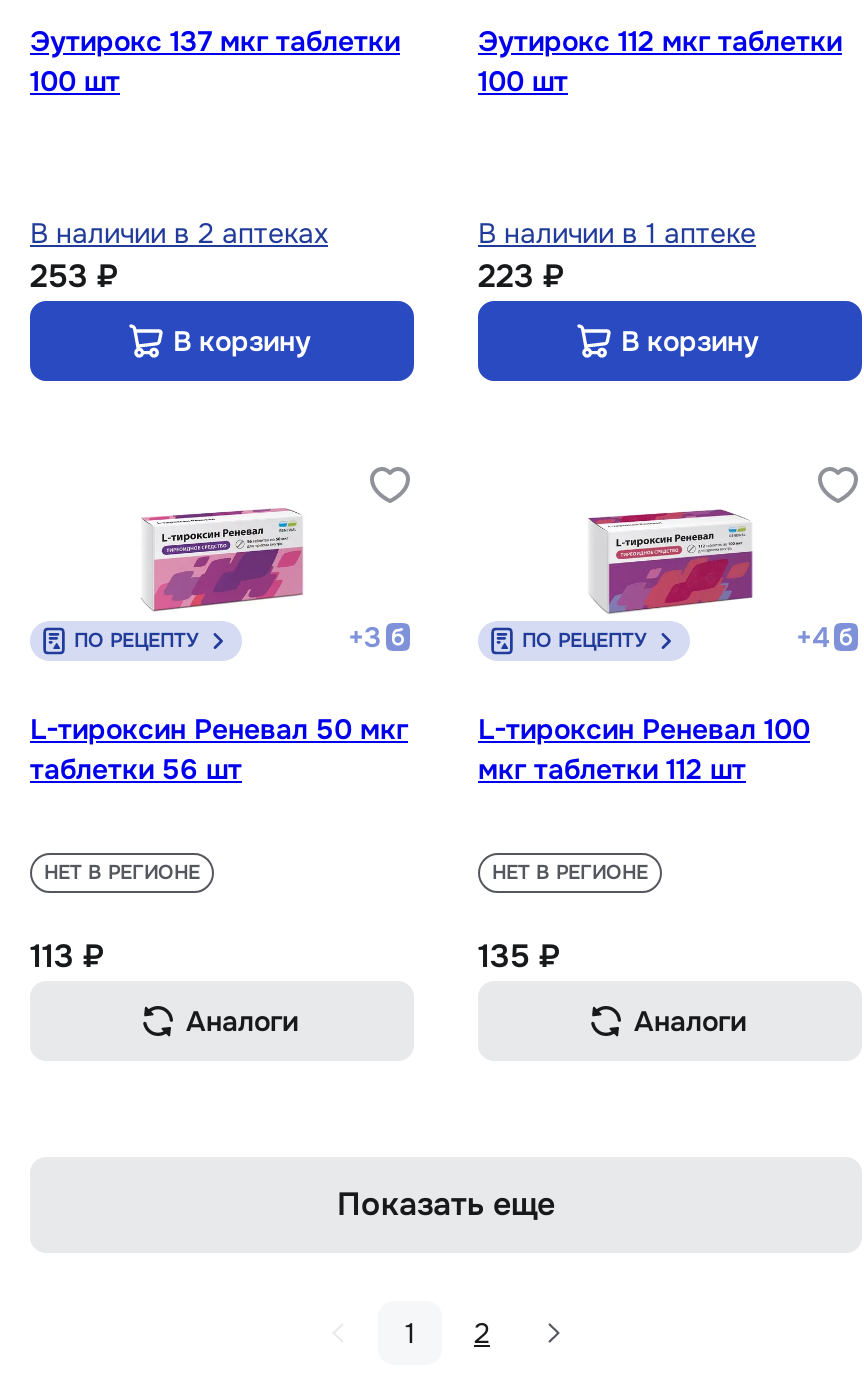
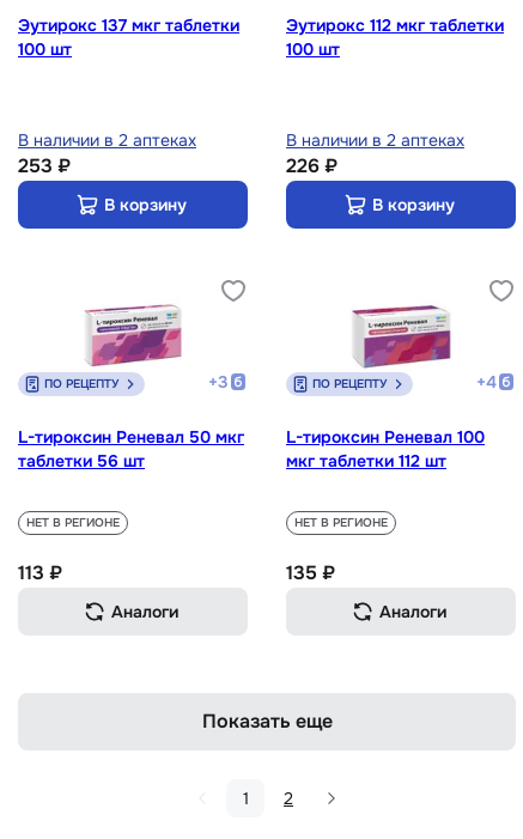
[478,215,756,251] В наличии в 1 аптеке -> [286,130,464,151] В наличии в 2 аптеках
[478,255,564,297] 223 ₽ -> [286,153,337,179] 226 ₽

